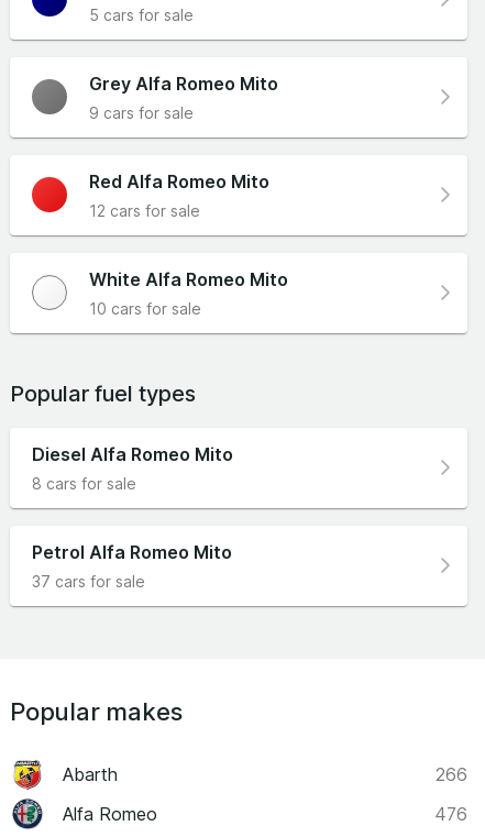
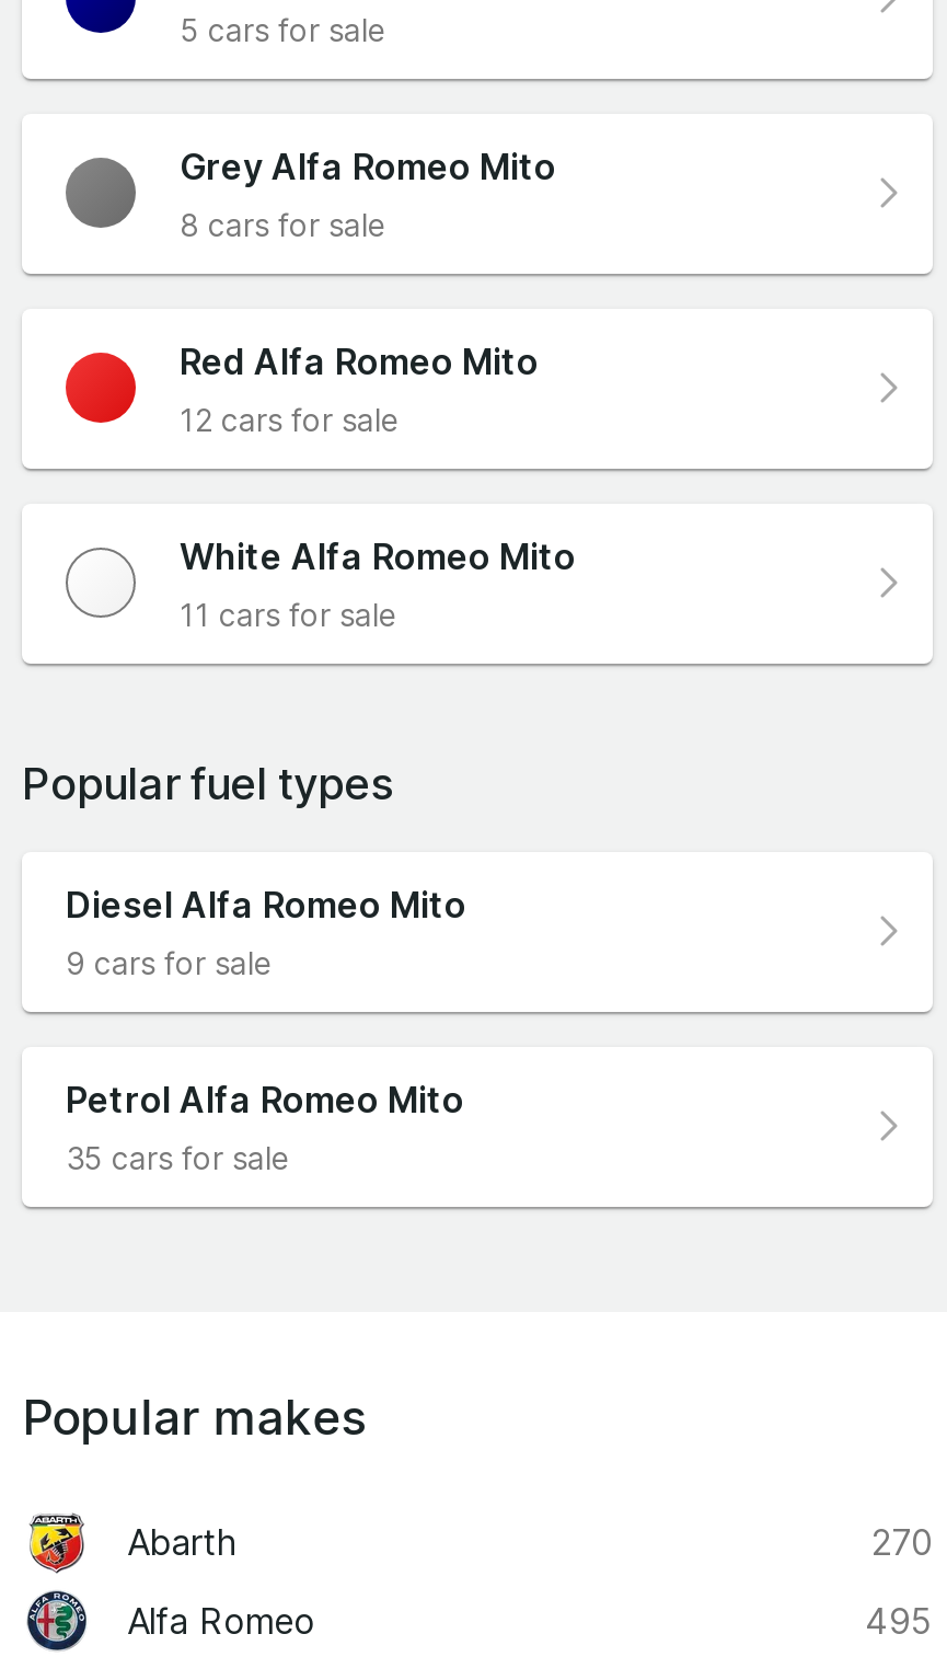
[89,103,194,122] 9 cars for sale -> [180,205,388,242] 8 cars for sale
[89,299,201,317] 10 cars for sale -> [180,595,399,632] 11 cars for sale
[32,473,136,492] 8 cars for sale -> [66,943,274,980] 9 cars for sale
[32,571,145,590] 37 cars for sale -> [66,1138,291,1175] 35 cars for sale
[436,763,467,785] 266 -> [871,1519,933,1563] 270
[434,802,467,824] 476 -> [865,1598,933,1642] 495

